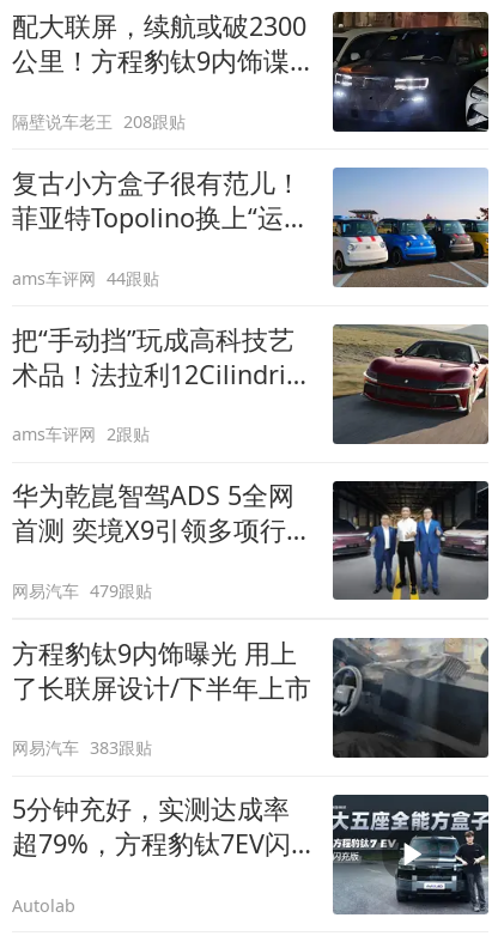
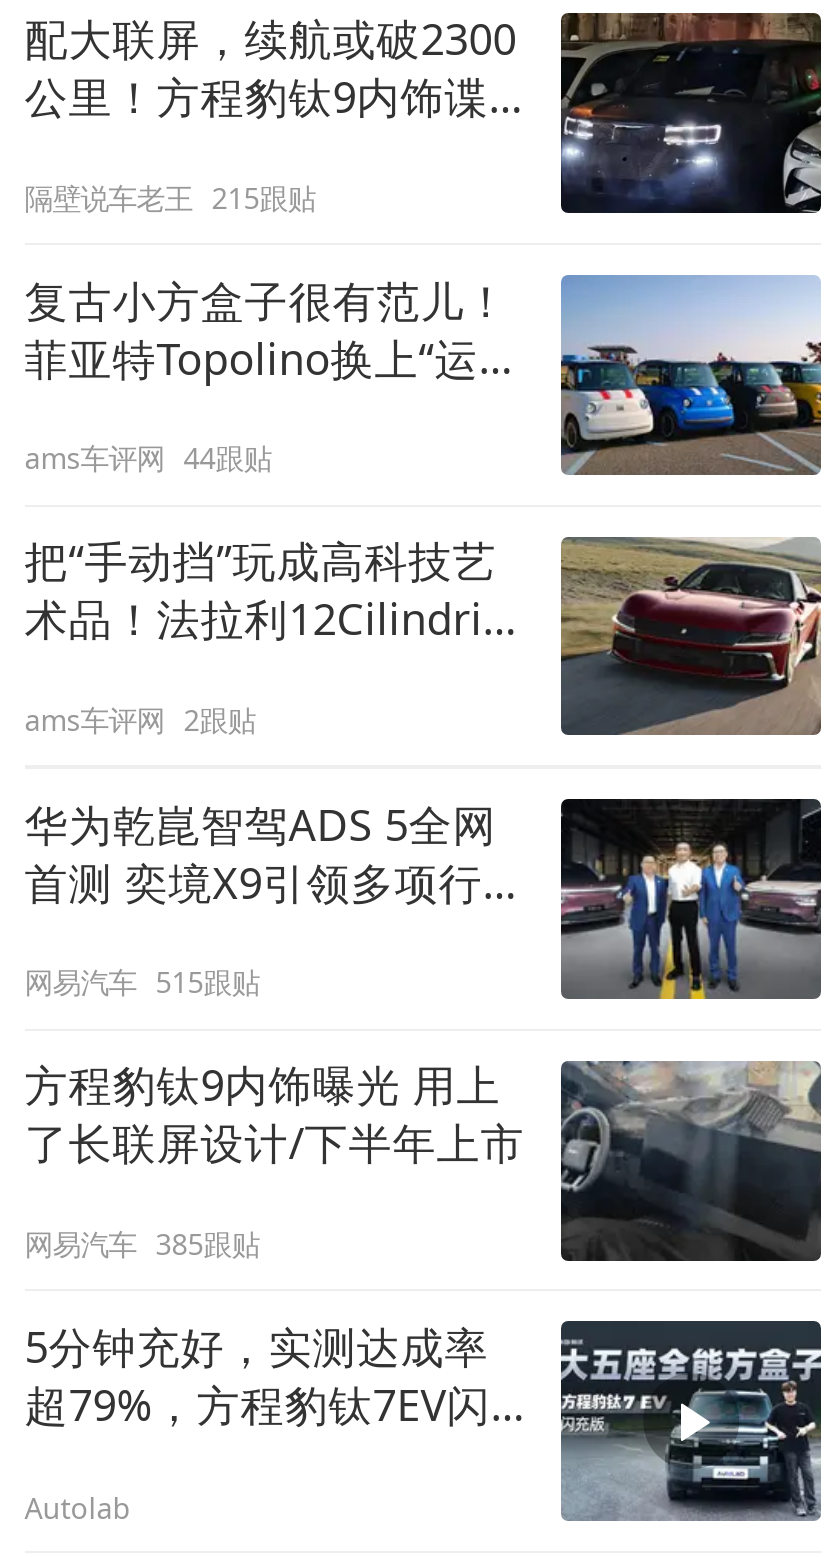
[12,110,186,133] 隔壁说车老王 208跟贴 -> [24,178,316,216] 隔壁说车老王 215跟贴
[12,579,152,602] 网易汽车 479跟贴 -> [24,963,260,1001] 网易汽车 515跟贴
[12,736,152,759] 网易汽车 383跟贴 -> [24,1225,260,1263] 网易汽车 385跟贴

